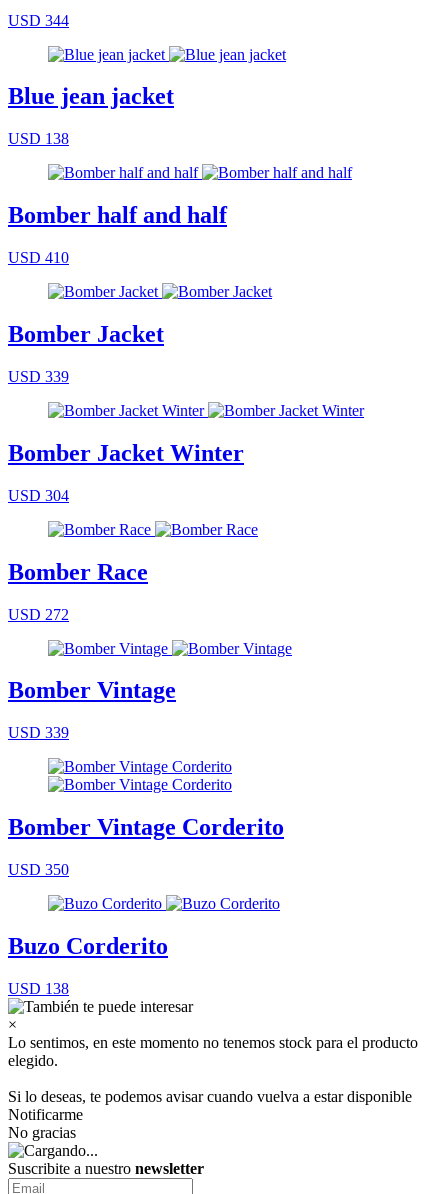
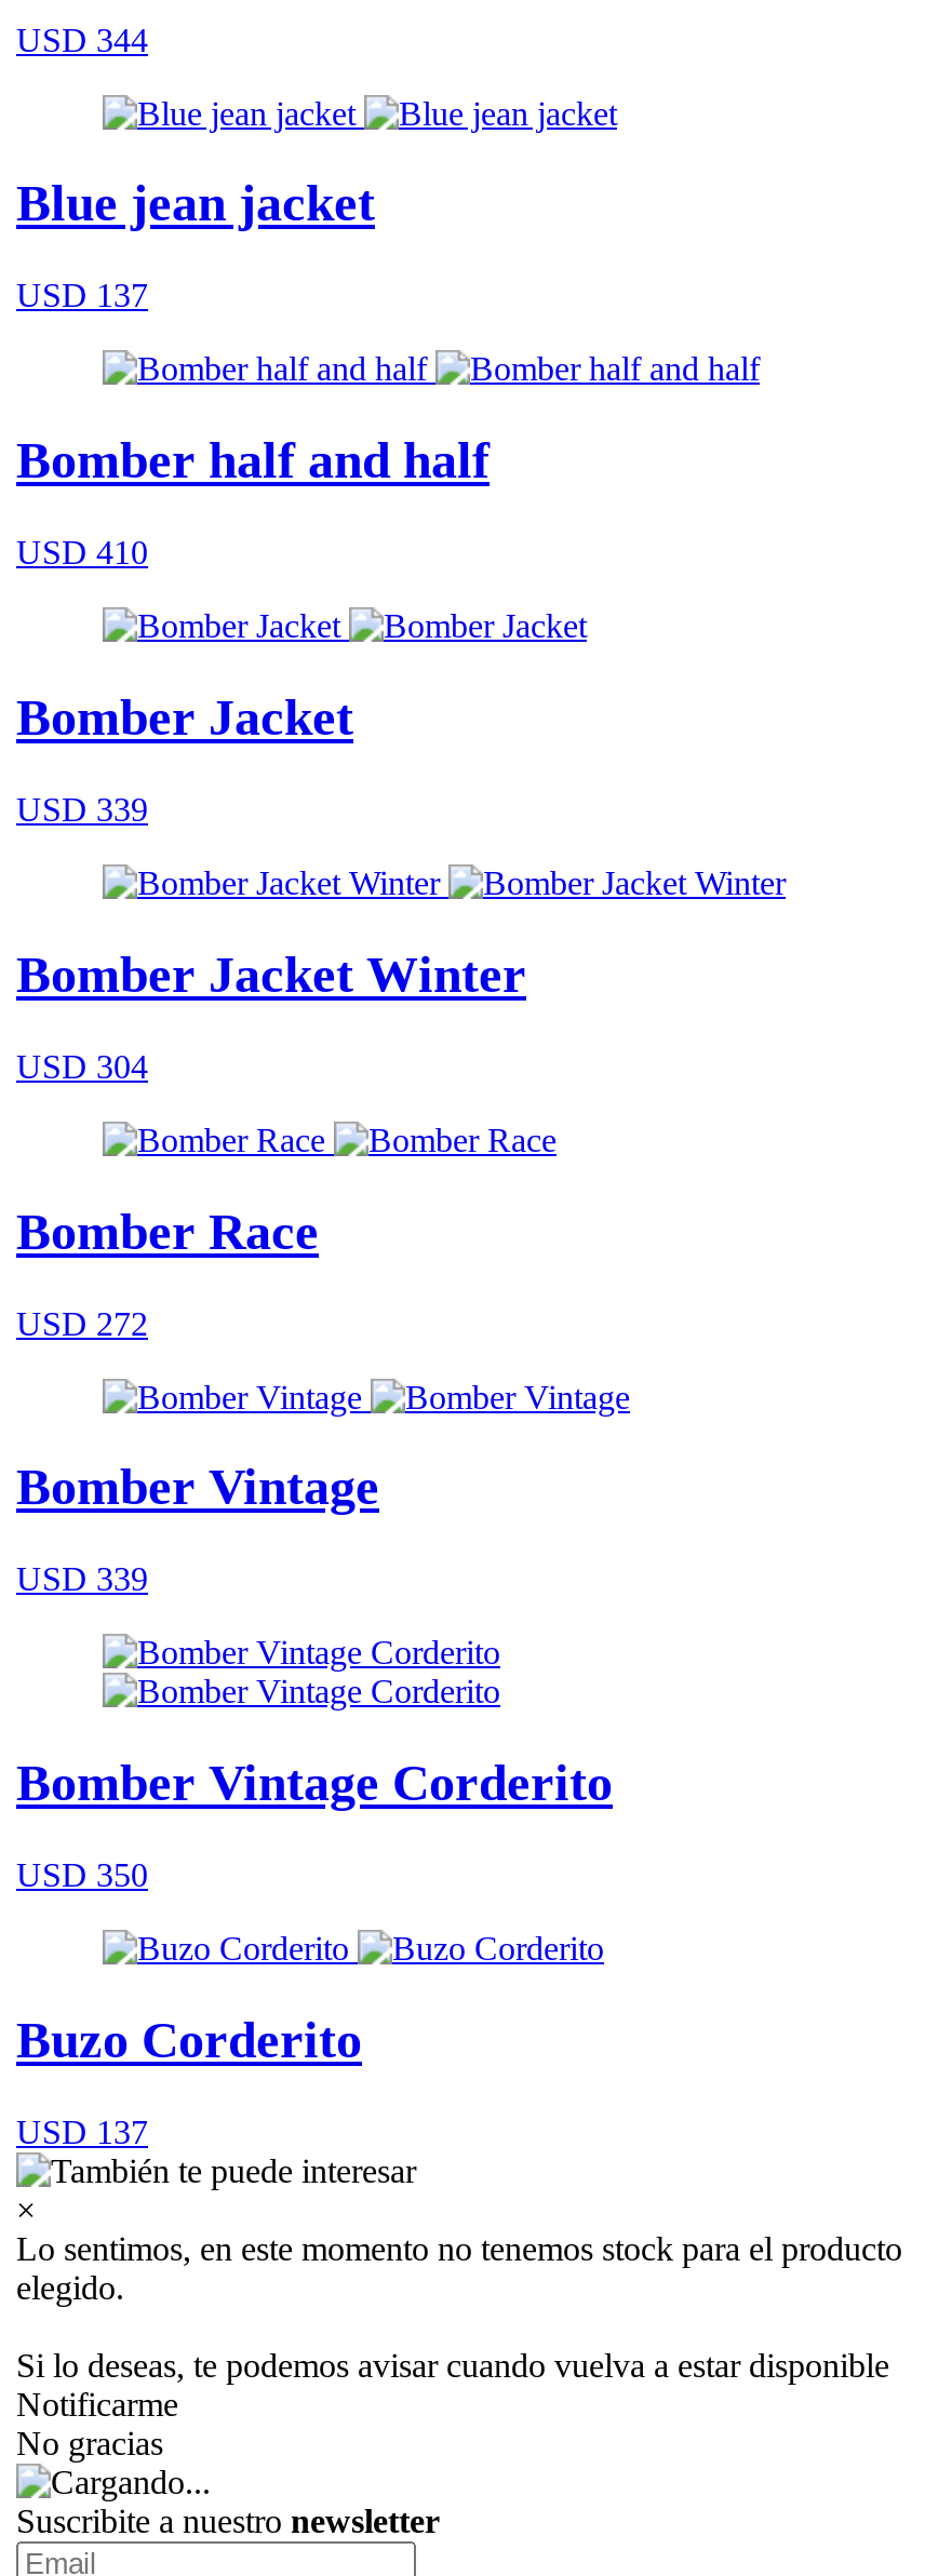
[8,130,69,147] USD 138 -> [16,277,148,314] USD 137
[8,980,69,997] USD 138 -> [16,2114,148,2150] USD 137

